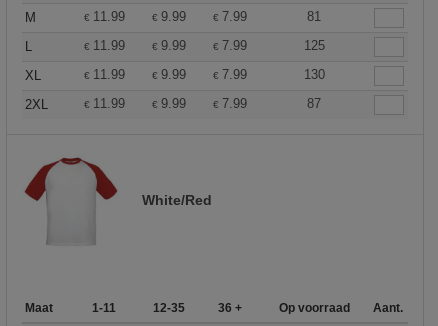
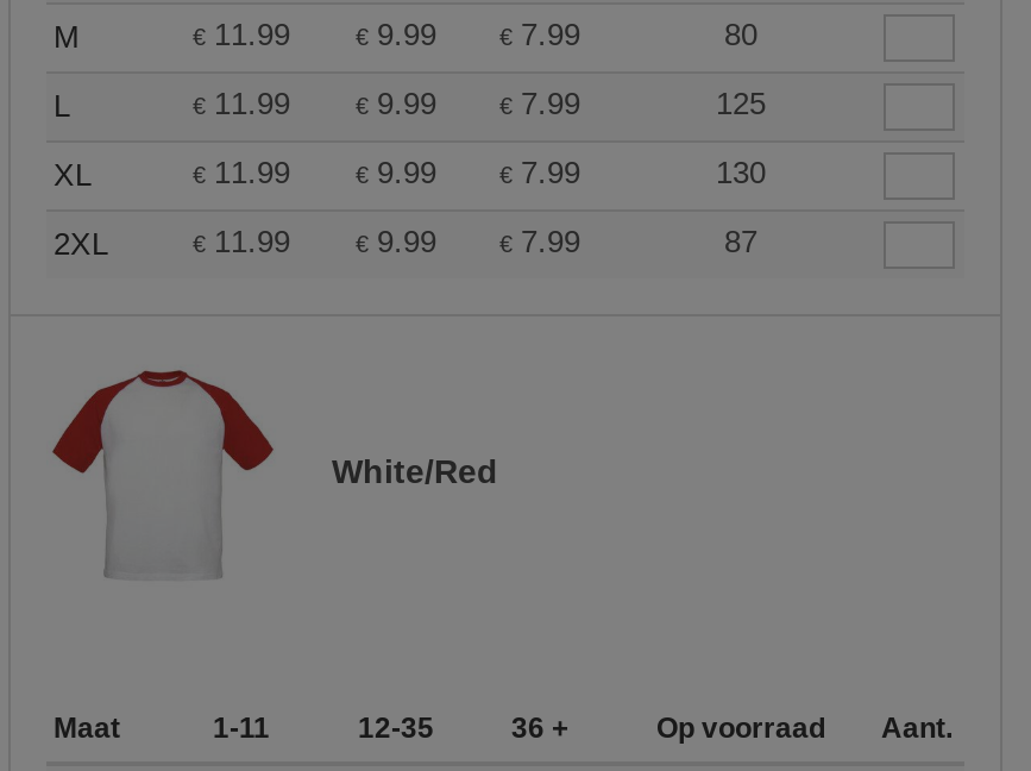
[307,9,321,24] 81 -> [724,17,757,52] 80

